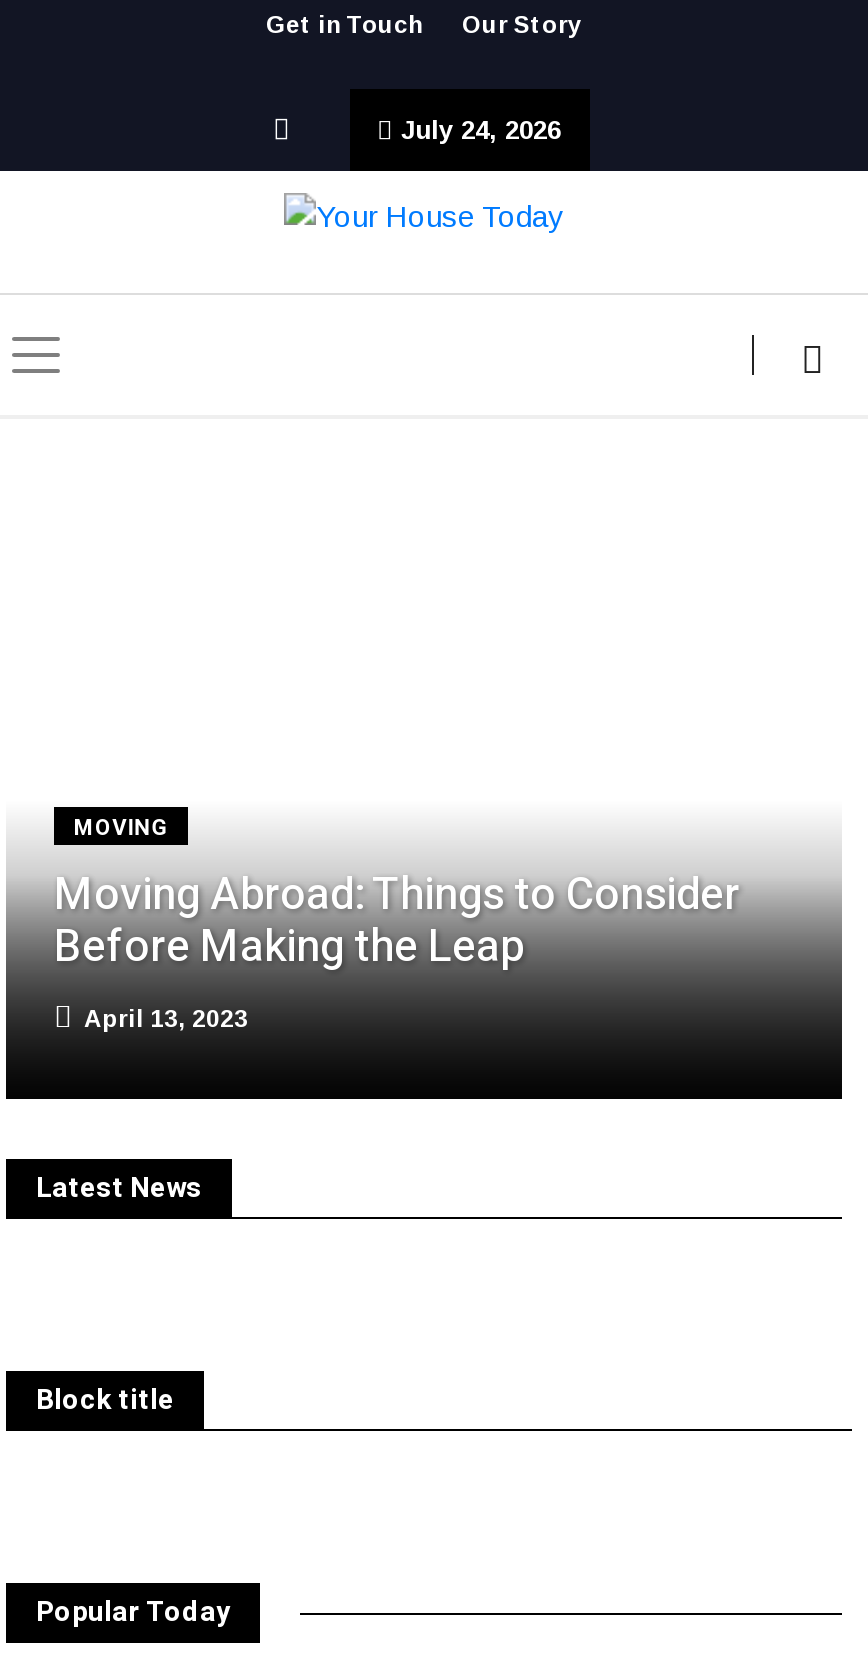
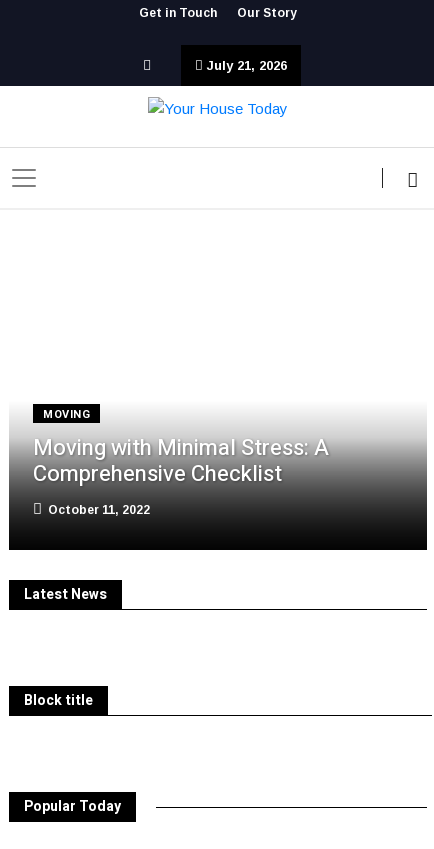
[393,115,561,145] July 24, 2026 -> [202,58,286,73] July 21, 2026
[54,863,740,1033] Moving Abroad: Things to Consider | Before Making the Leap | April 13, 2023 -> [33,432,329,517] Moving with Minimal Stress: A | Comprehensive Checklist | October 11, 2022

